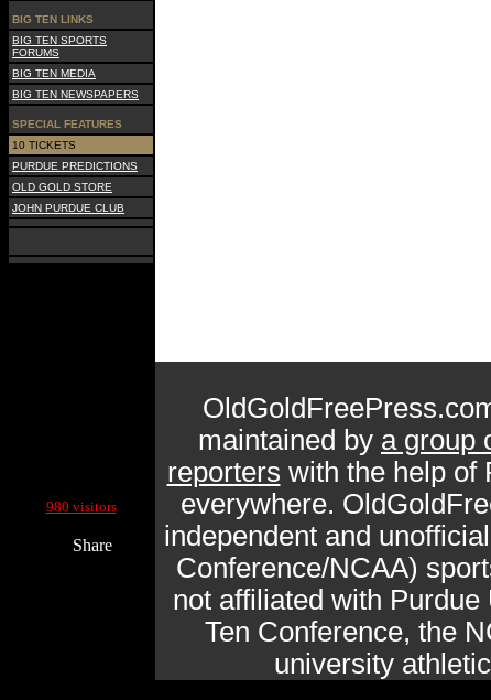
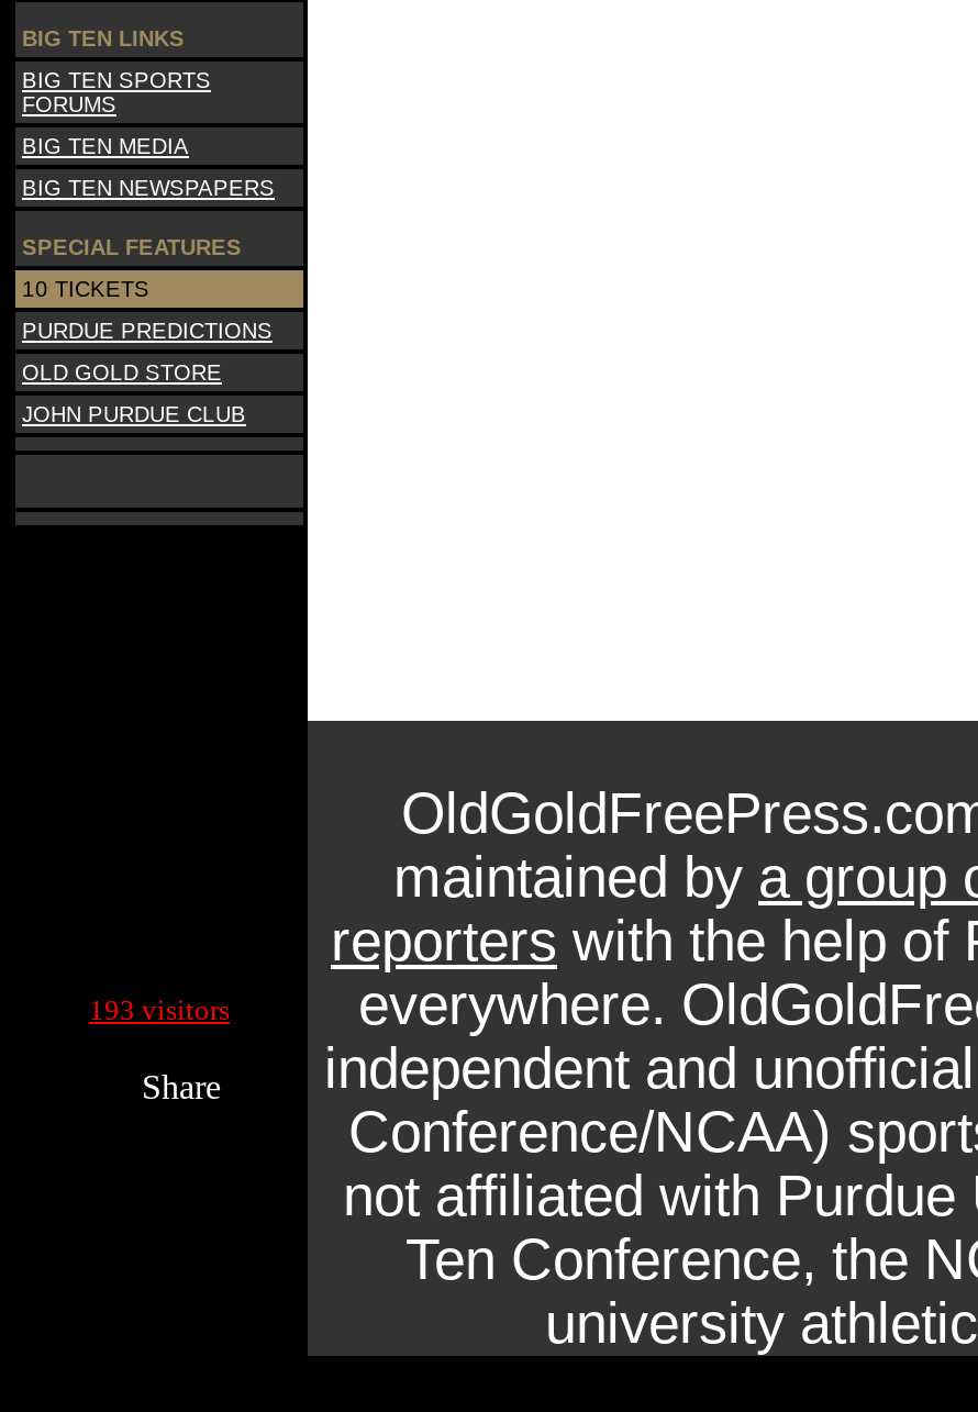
[46,498,116,515] 980 visitors -> [89,993,230,1026] 193 visitors

